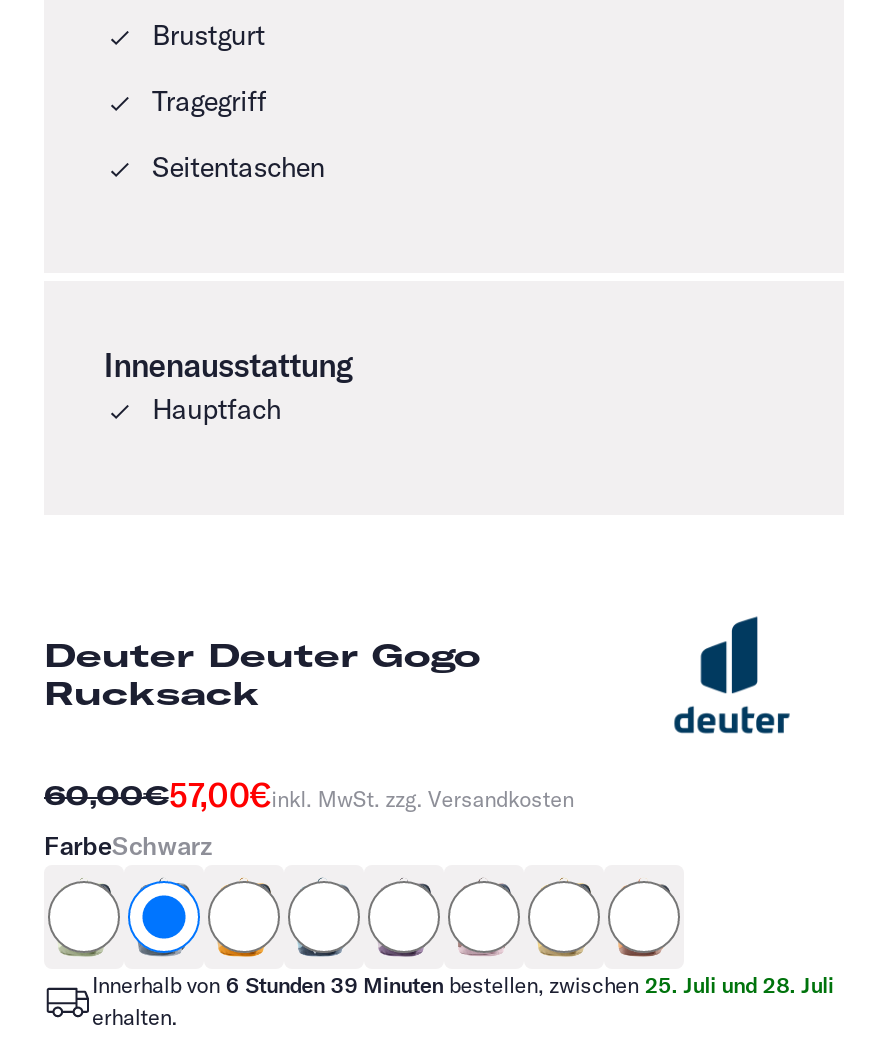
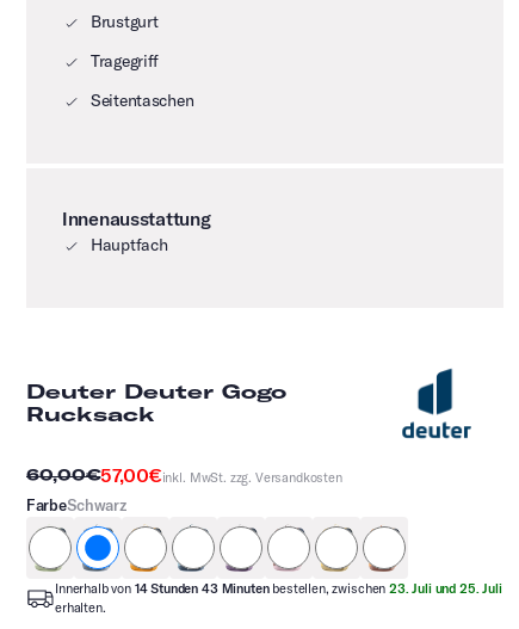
[92,972,834,1000] Innerhalb von 6 Stunden 39 Minuten bestellen, zwischen 25. Juli und 28. Juli -> [55,581,502,597] Innerhalb von 14 Stunden 43 Minuten bestellen, zwischen 23. Juli und 25. Juli

